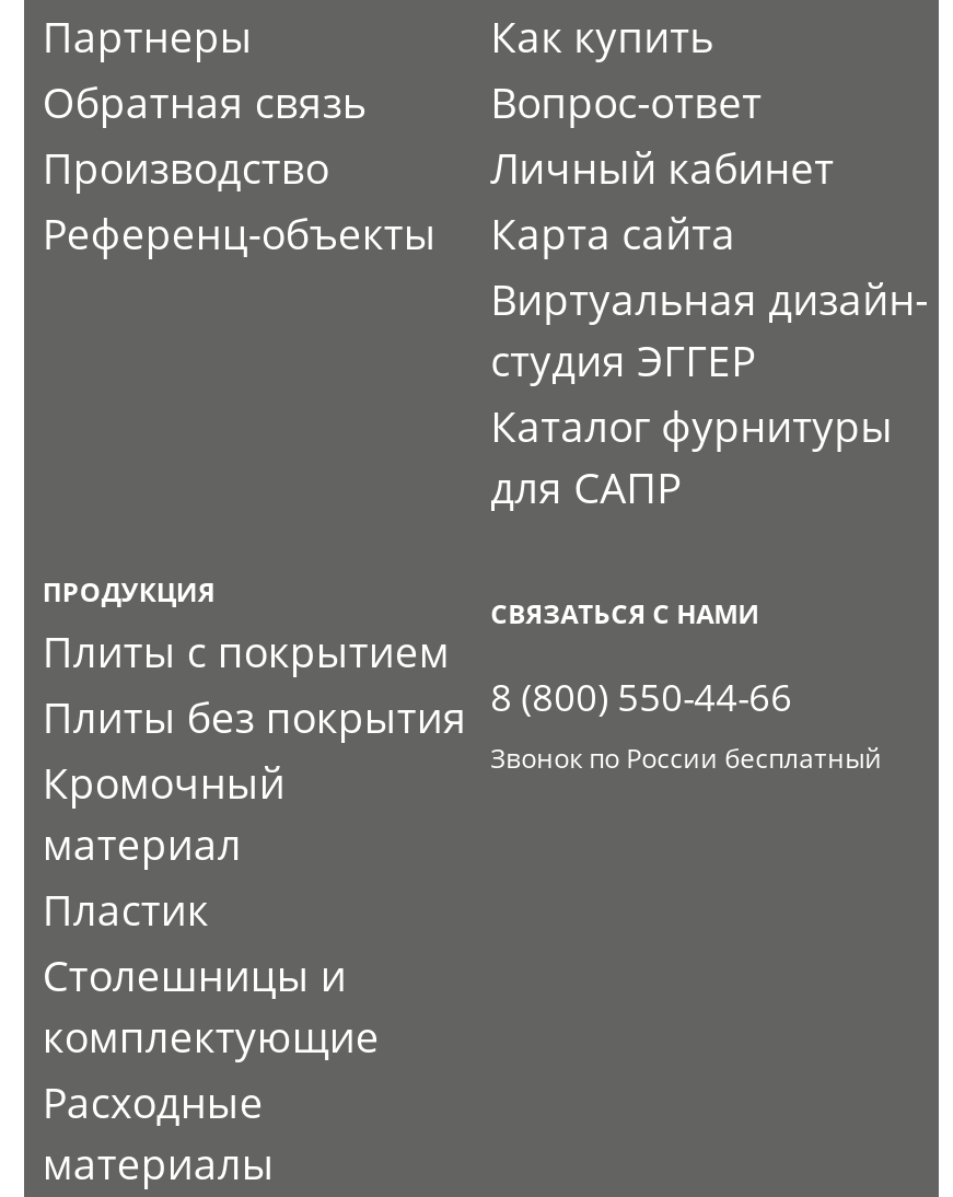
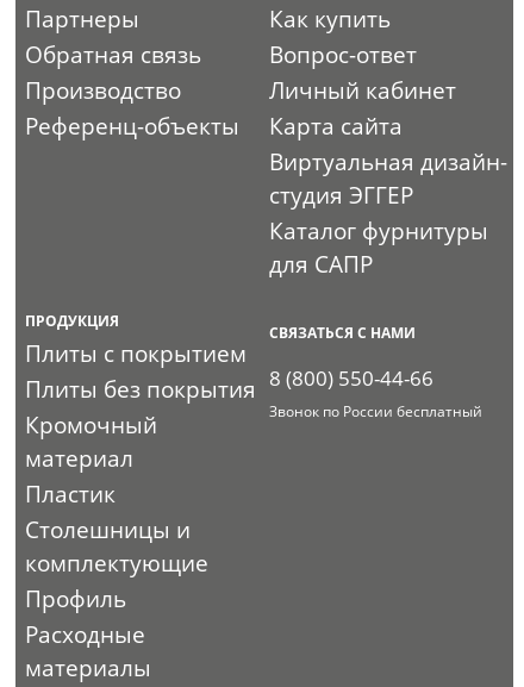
none -> [25,584,127,615] Профиль

